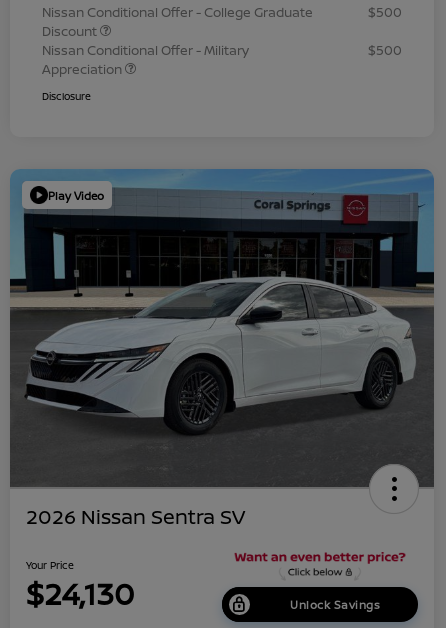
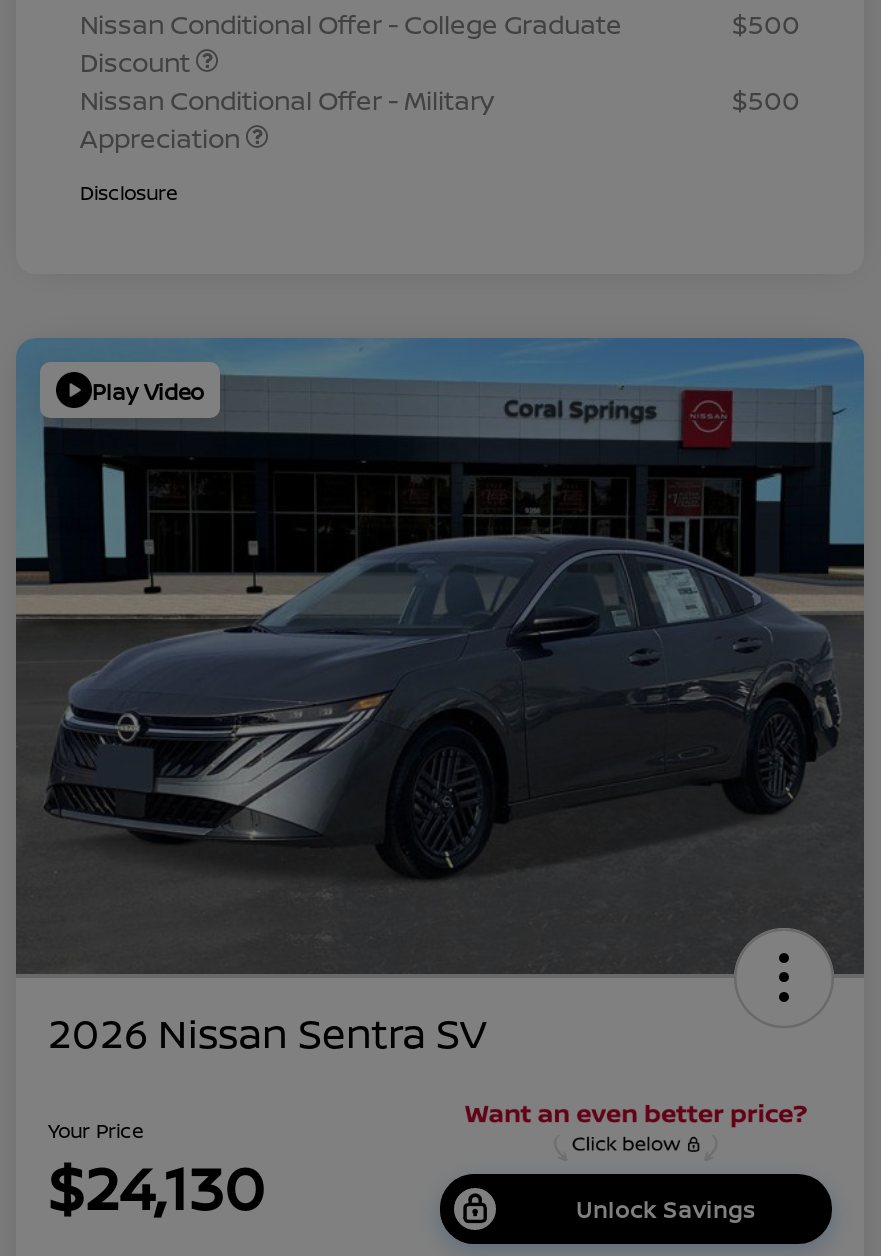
[25,267,420,440] [image] -> [44,532,840,882] [image]

